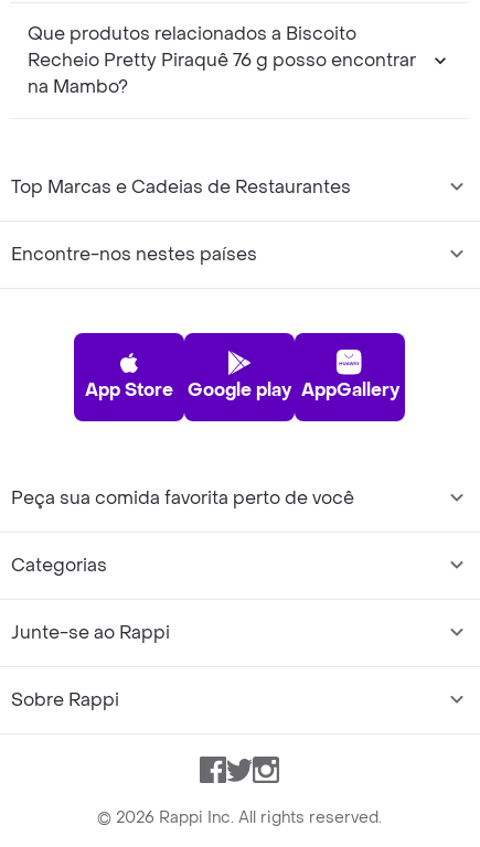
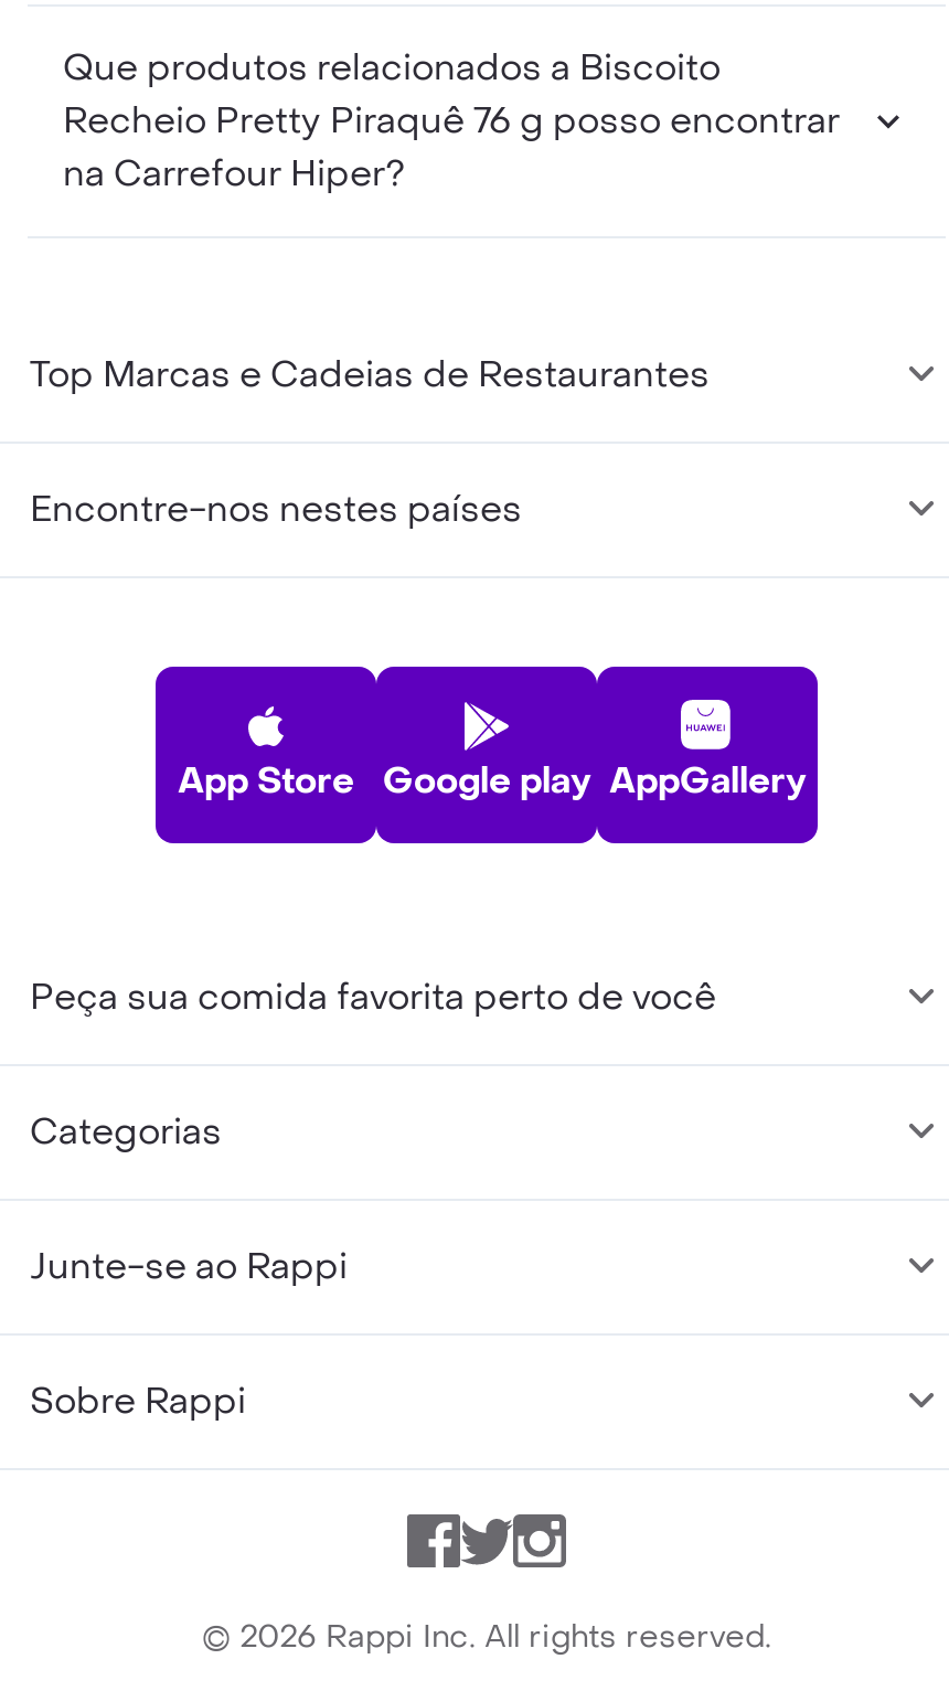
[28,75,128,98] na Mambo? -> [63,150,405,197] na Carrefour Hiper?

